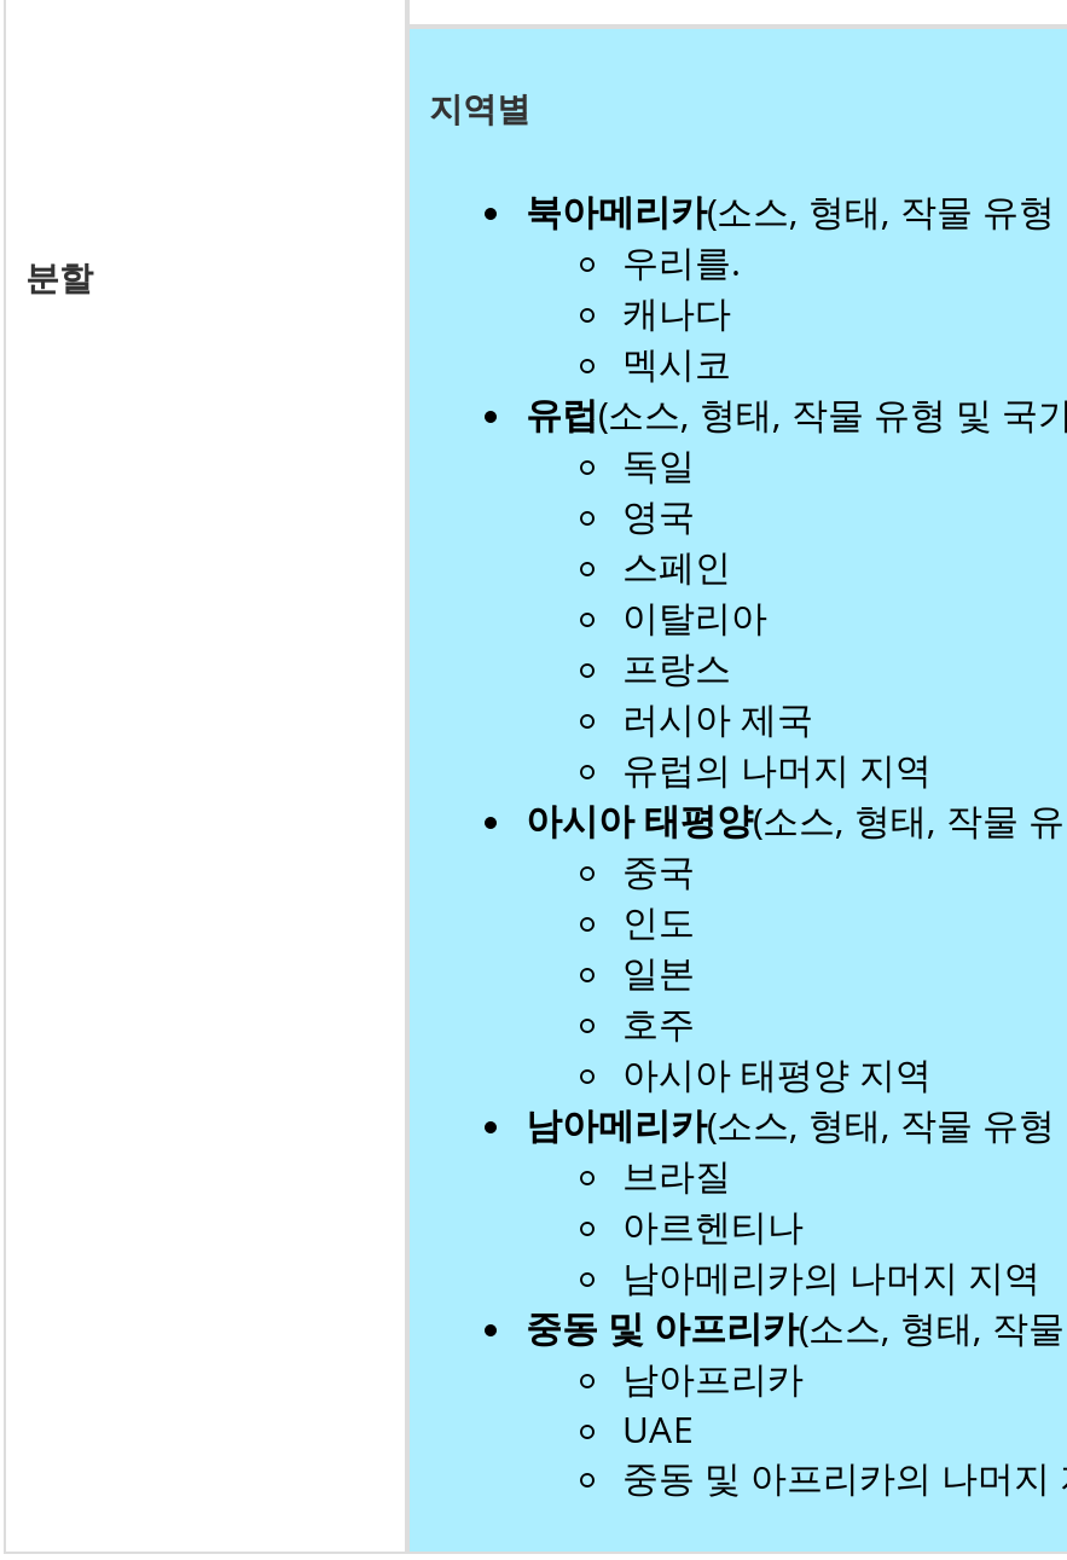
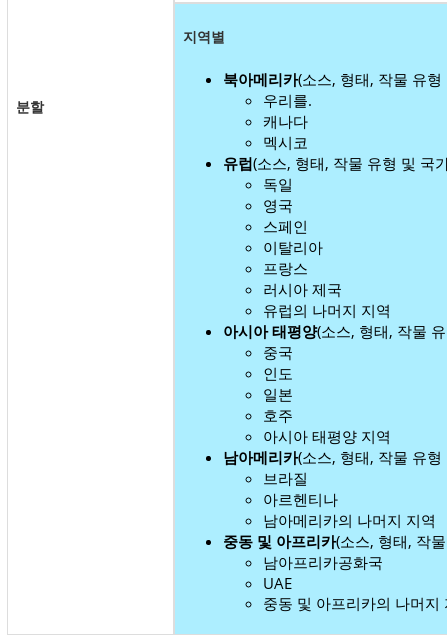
[622,1352,804,1401] 남아프리카 -> [263,552,383,572] 남아프리카공화국

